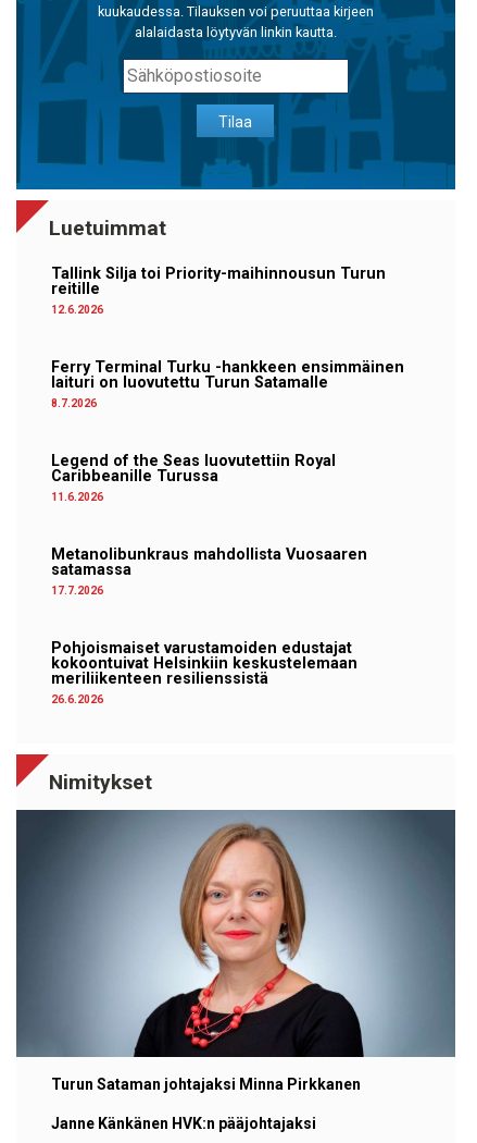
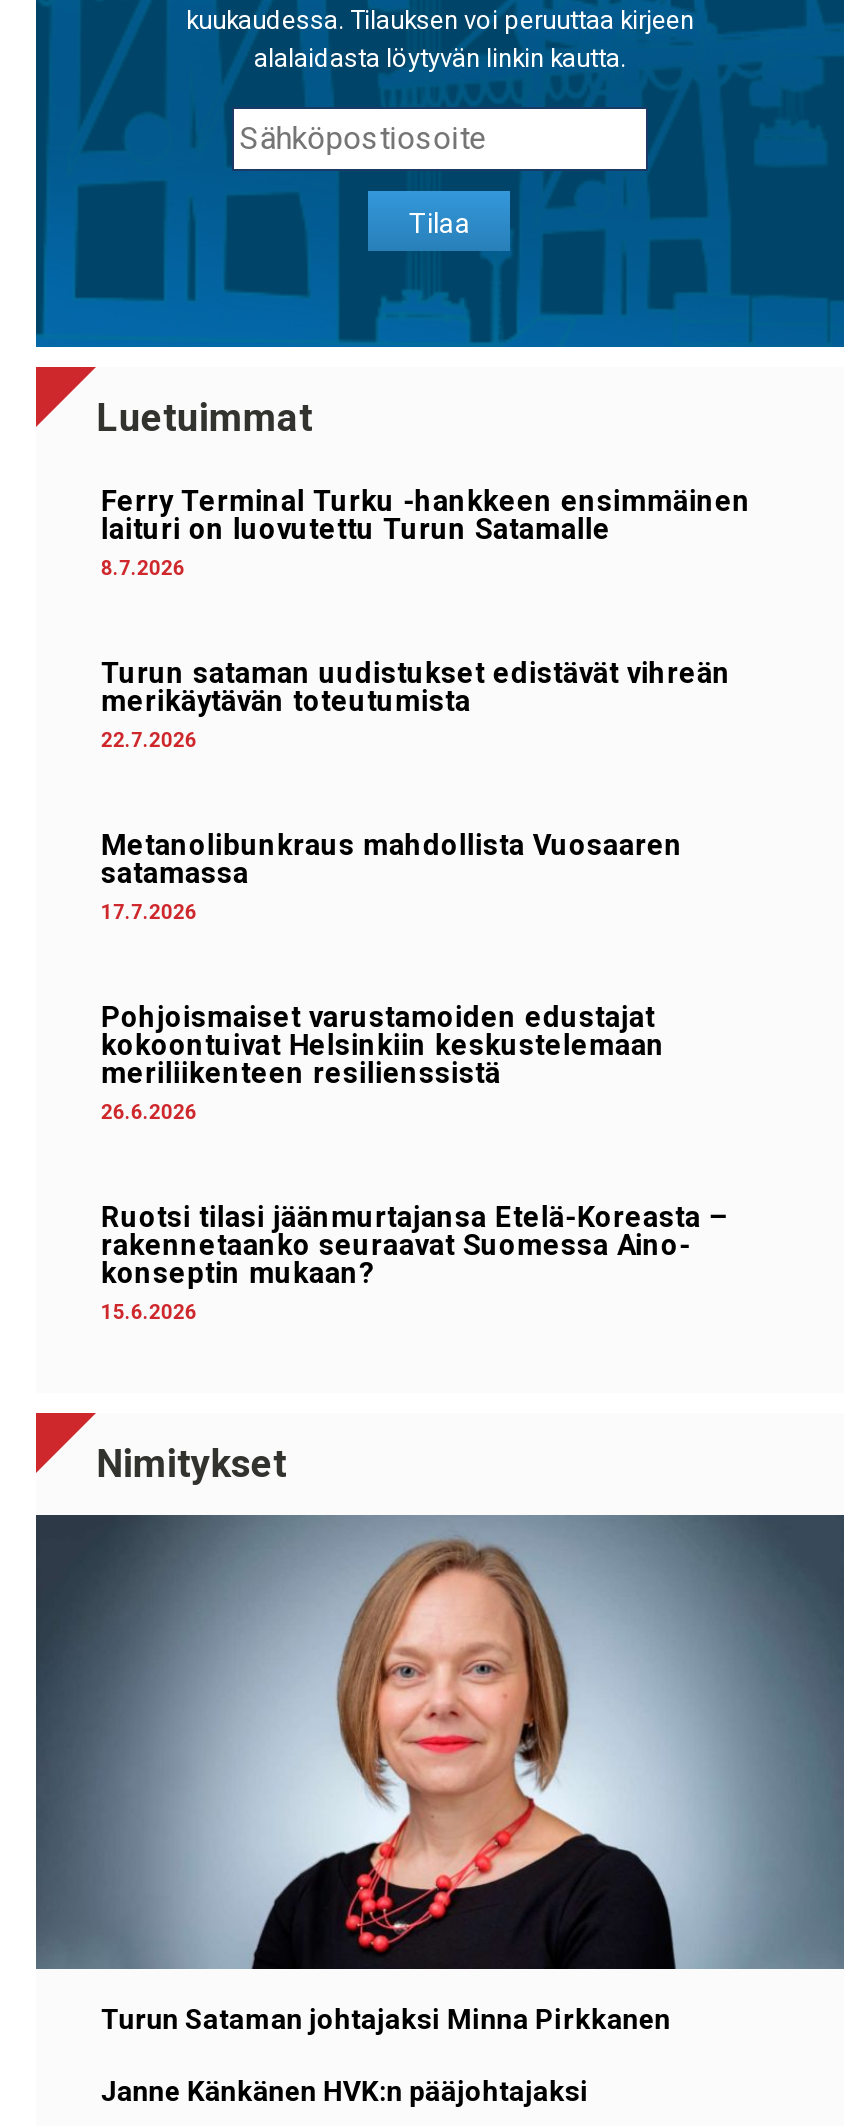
[52,264,386,316] Tallink Silja toi Priority-maihinnousun Turun | reitille | 12.6.2026 -> none
moved [52,358,405,409] -> [101,486,751,580]: Ferry Terminal Turku -hankkeen ensimmäinen | laituri on luovutettu Turun Satamalle | 8.7.2026
[52,452,336,503] Legend of the Seas luovutettiin Royal | Caribbeanille Turussa | 11.6.2026 -> [101,658,731,752] Turun sataman uudistukset edistävät vihreän | merikäytävän toteutumista | 22.7.2026
moved [52,545,368,705] -> [101,830,683,1124]: Metanolibunkraus mahdollista Vuosaaren | satamassa | 17.7.2026 | Pohjoismaiset varustamoiden edustajat | kokoontuivat Helsinkiin keskustelemaan | meriliikenteen resilienssistä | 26.6.2026
none -> [101,1202,727,1324] Ruotsi tilasi jäänmurtajansa Etelä-Koreasta – | rakennetaanko seuraavat Suomessa Aino- | konseptin mukaan? | 15.6.2026

